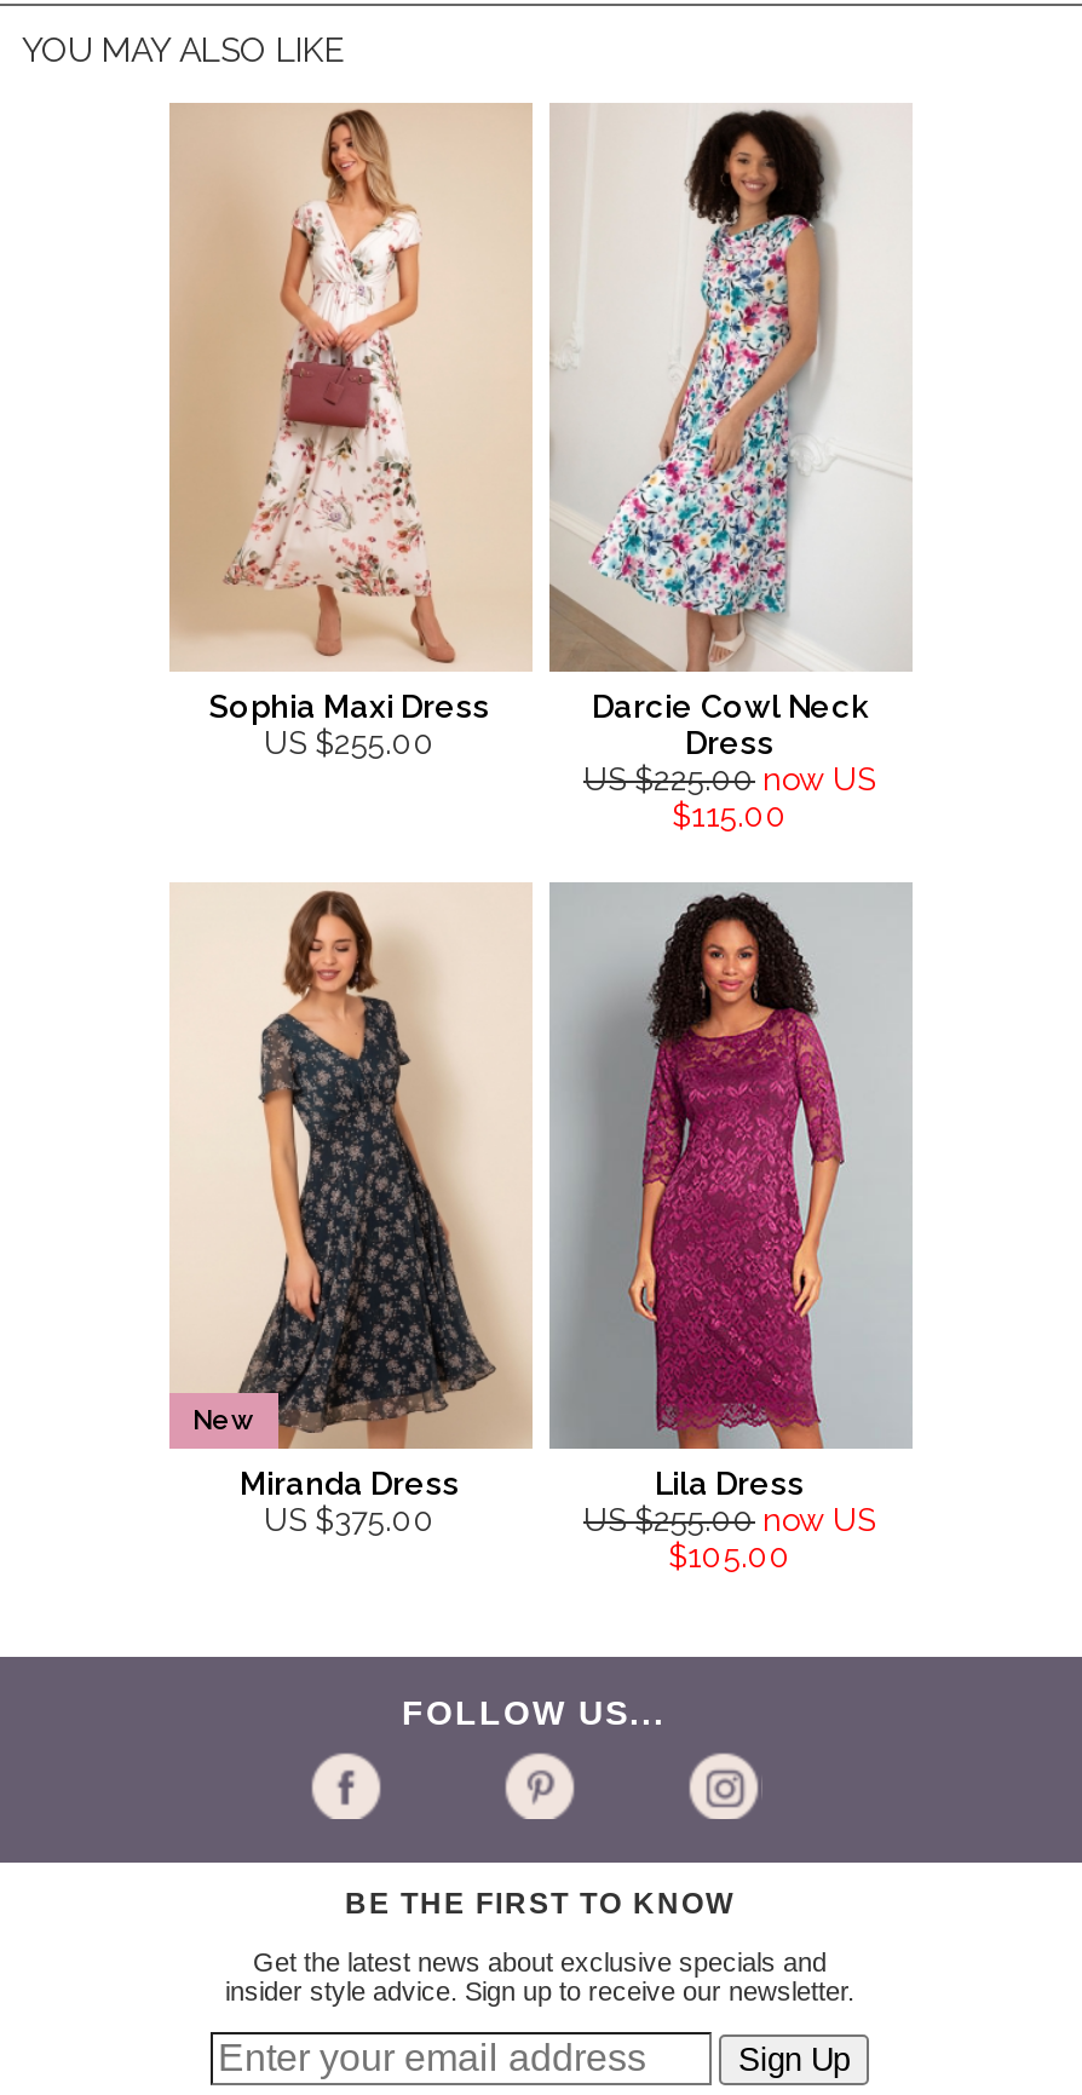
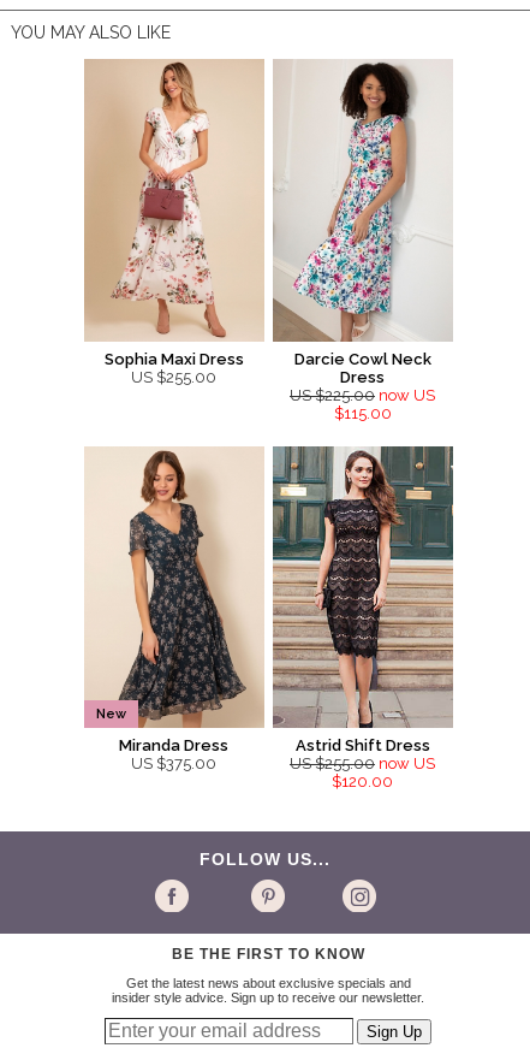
[549,885,910,1502] [image] | Lila Dress -> [273,446,453,755] [image] | Astrid Shift Dress
[668,1539,792,1575] $105.00 -> [332,773,393,791] $120.00

